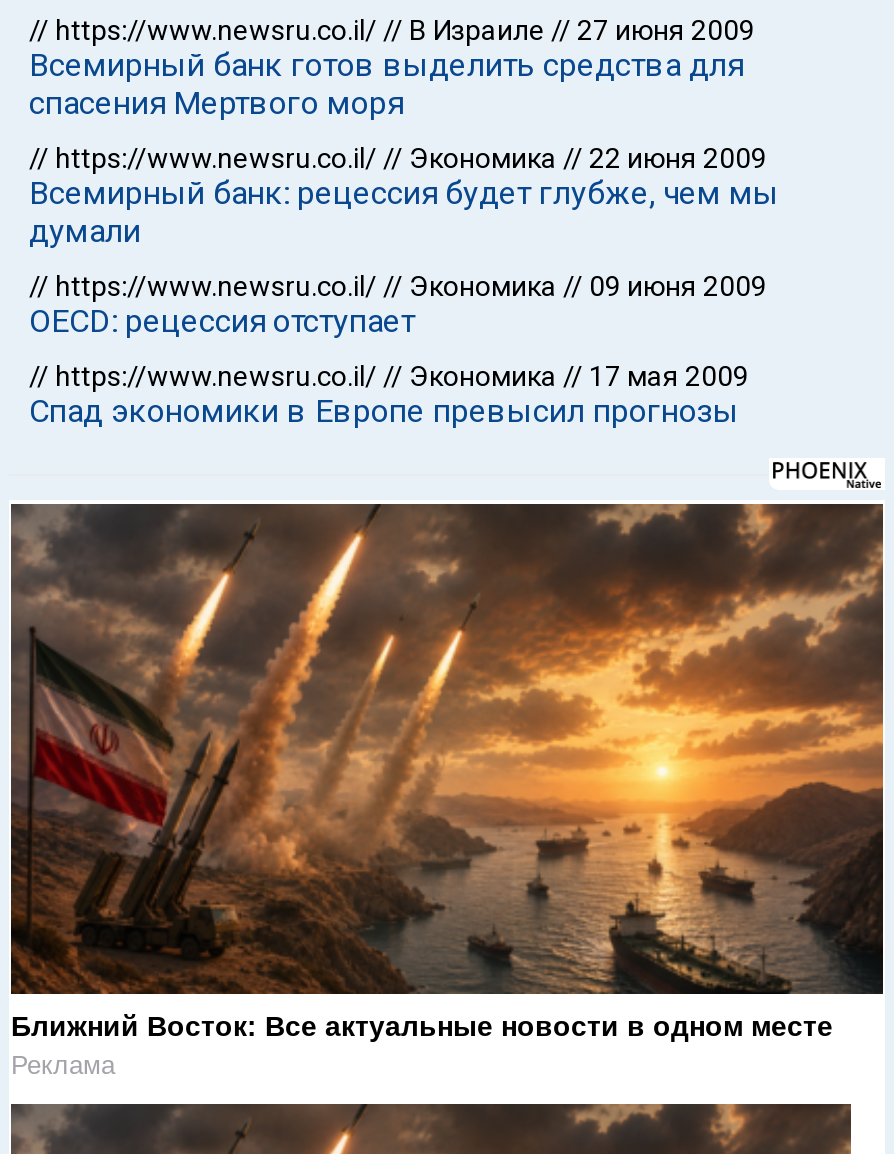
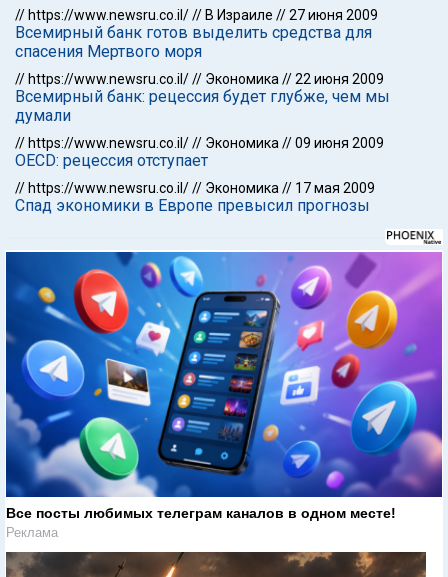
[9,502,885,1041] [image] | Ближний Восток: Все актуальные новости в одном месте -> [5,251,443,521] [image] | Все посты любимых телеграм каналов в одном месте!

